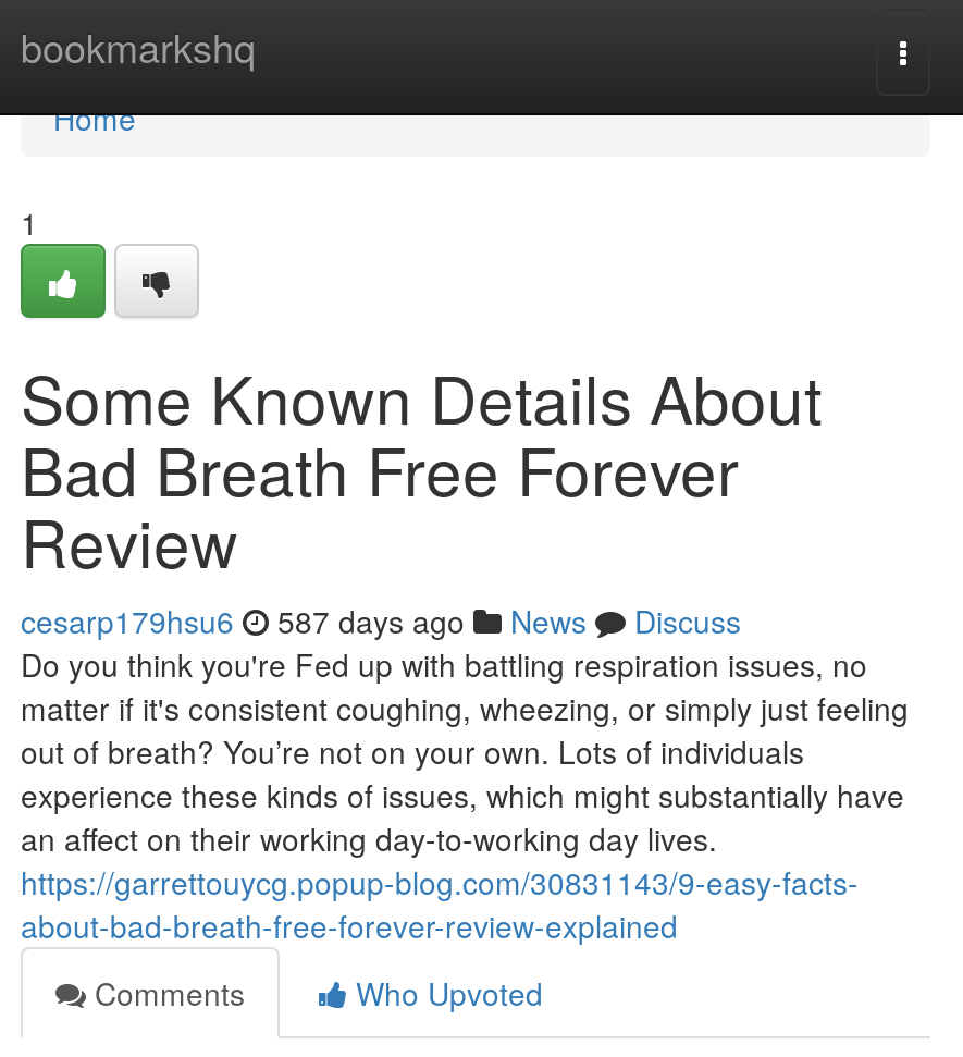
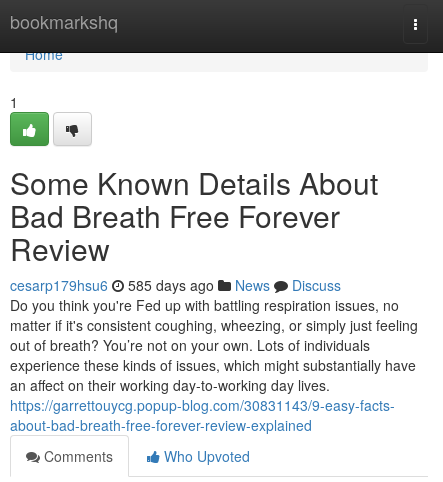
[21,599,741,642] cesarp179hsu6 587 days ago News Discuss -> [10,275,341,295] cesarp179hsu6 585 days ago News Discuss

